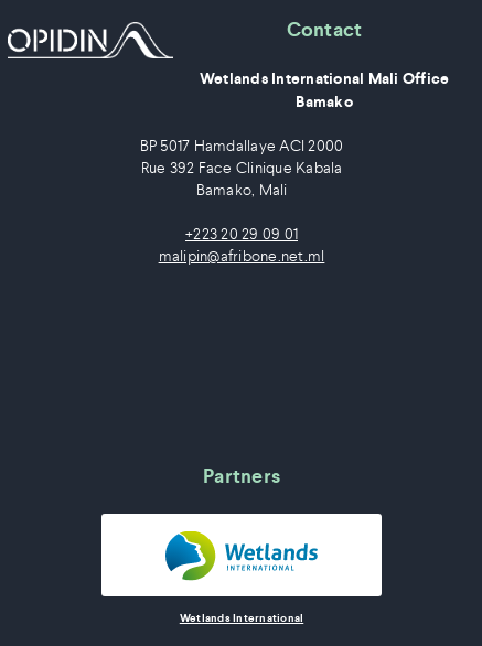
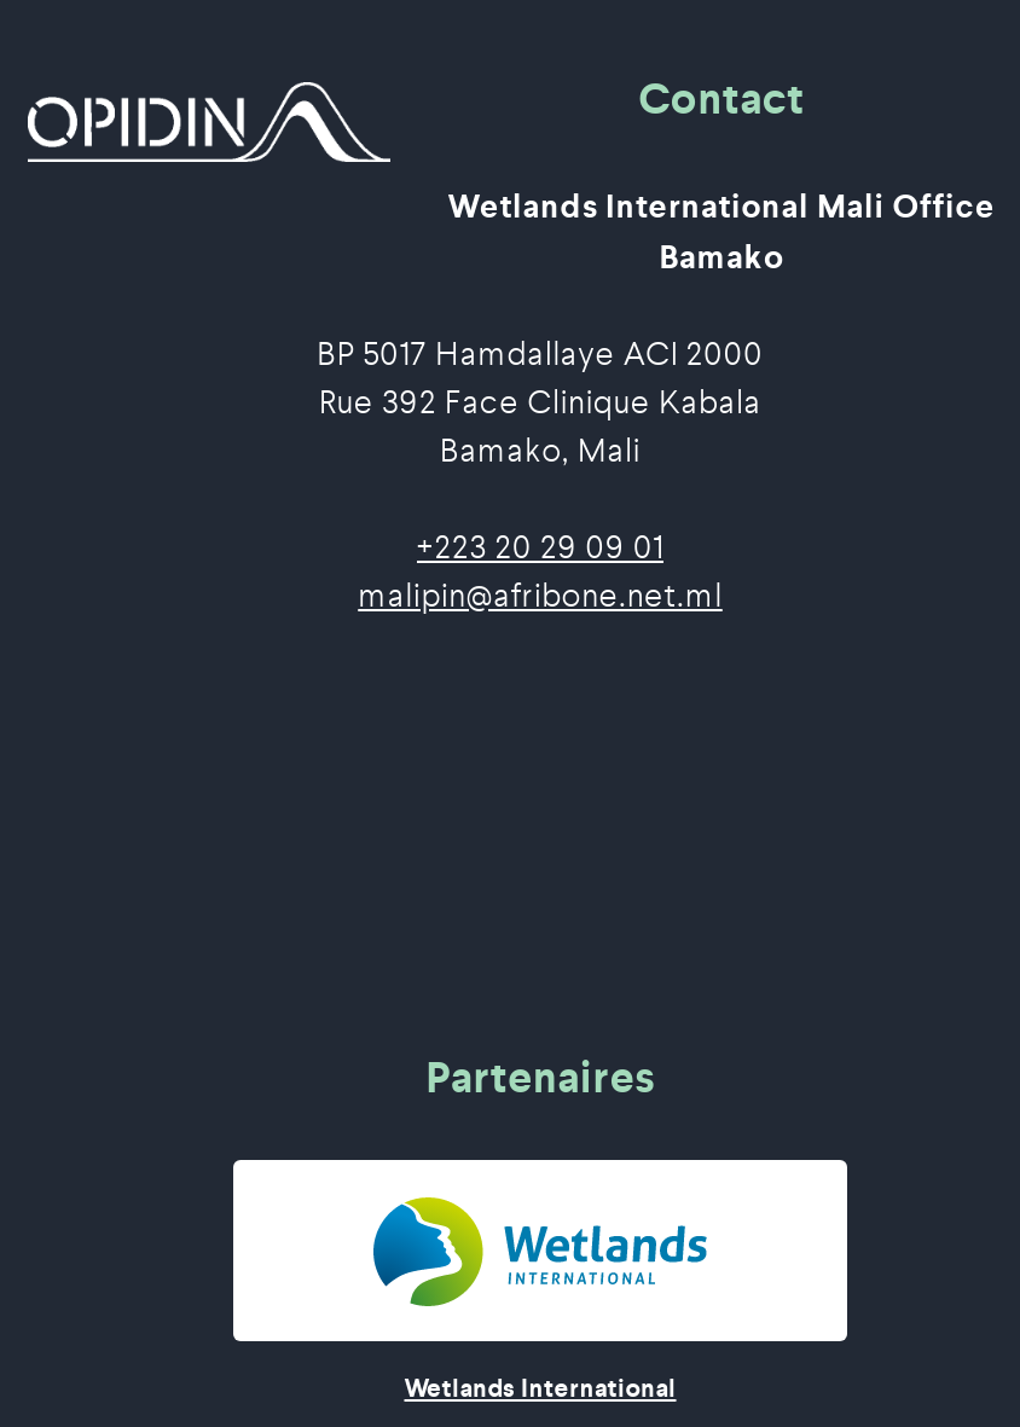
[203,463,280,489] Partners -> [426,1049,655,1107] Partenaires

